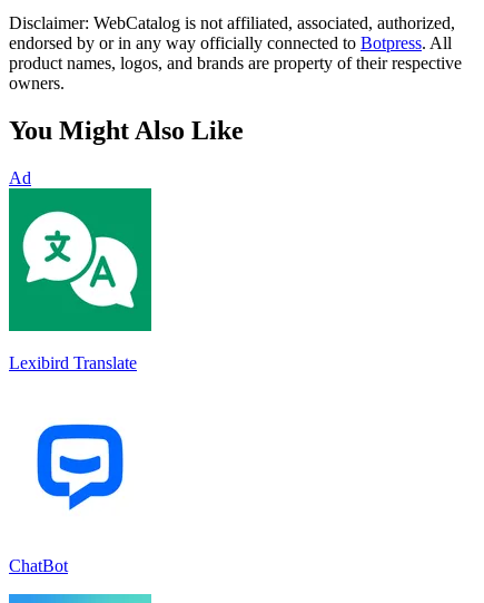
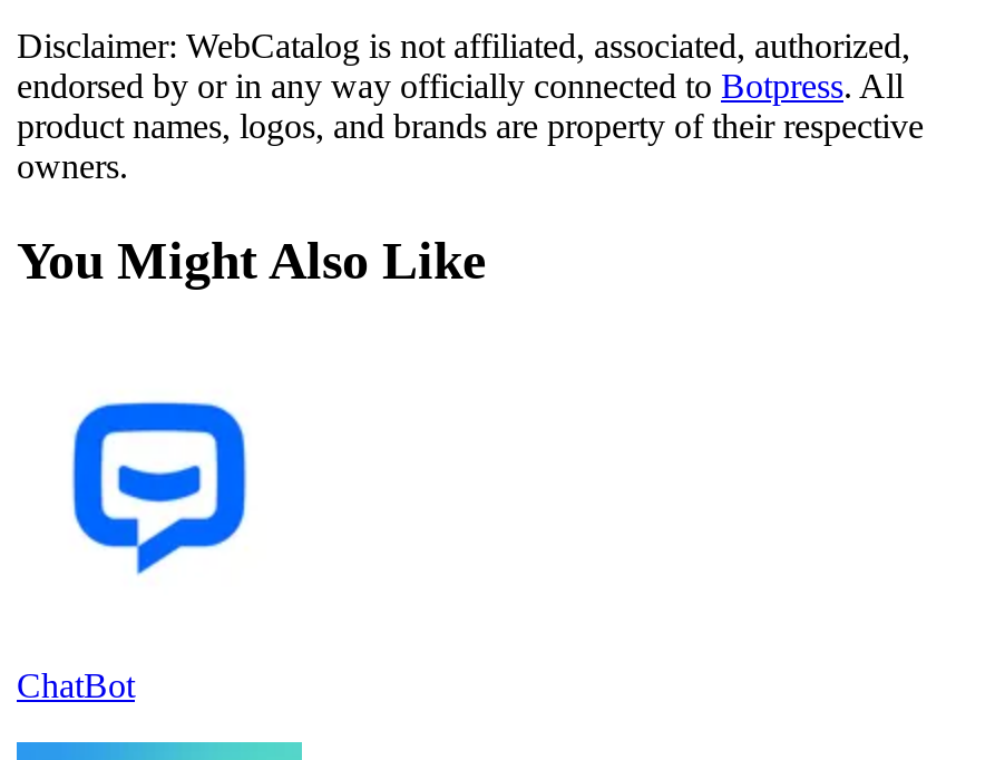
[9,168,31,187] Ad -> none
[8,187,152,372] [image] | Lexibird Translate -> none

